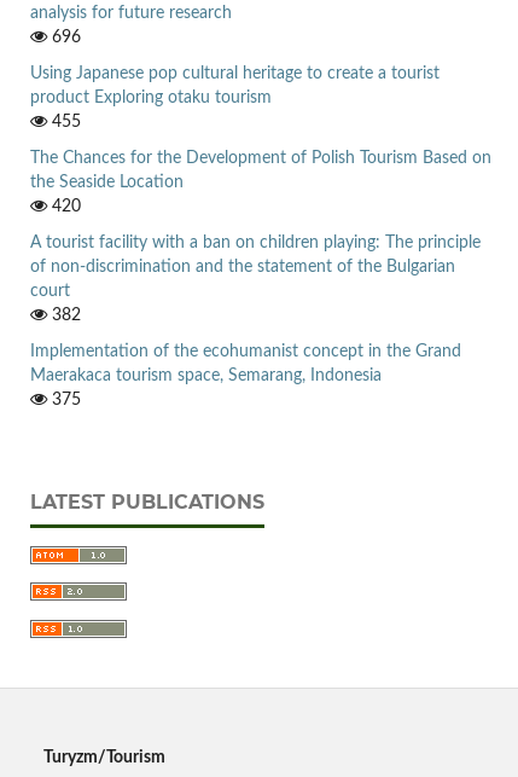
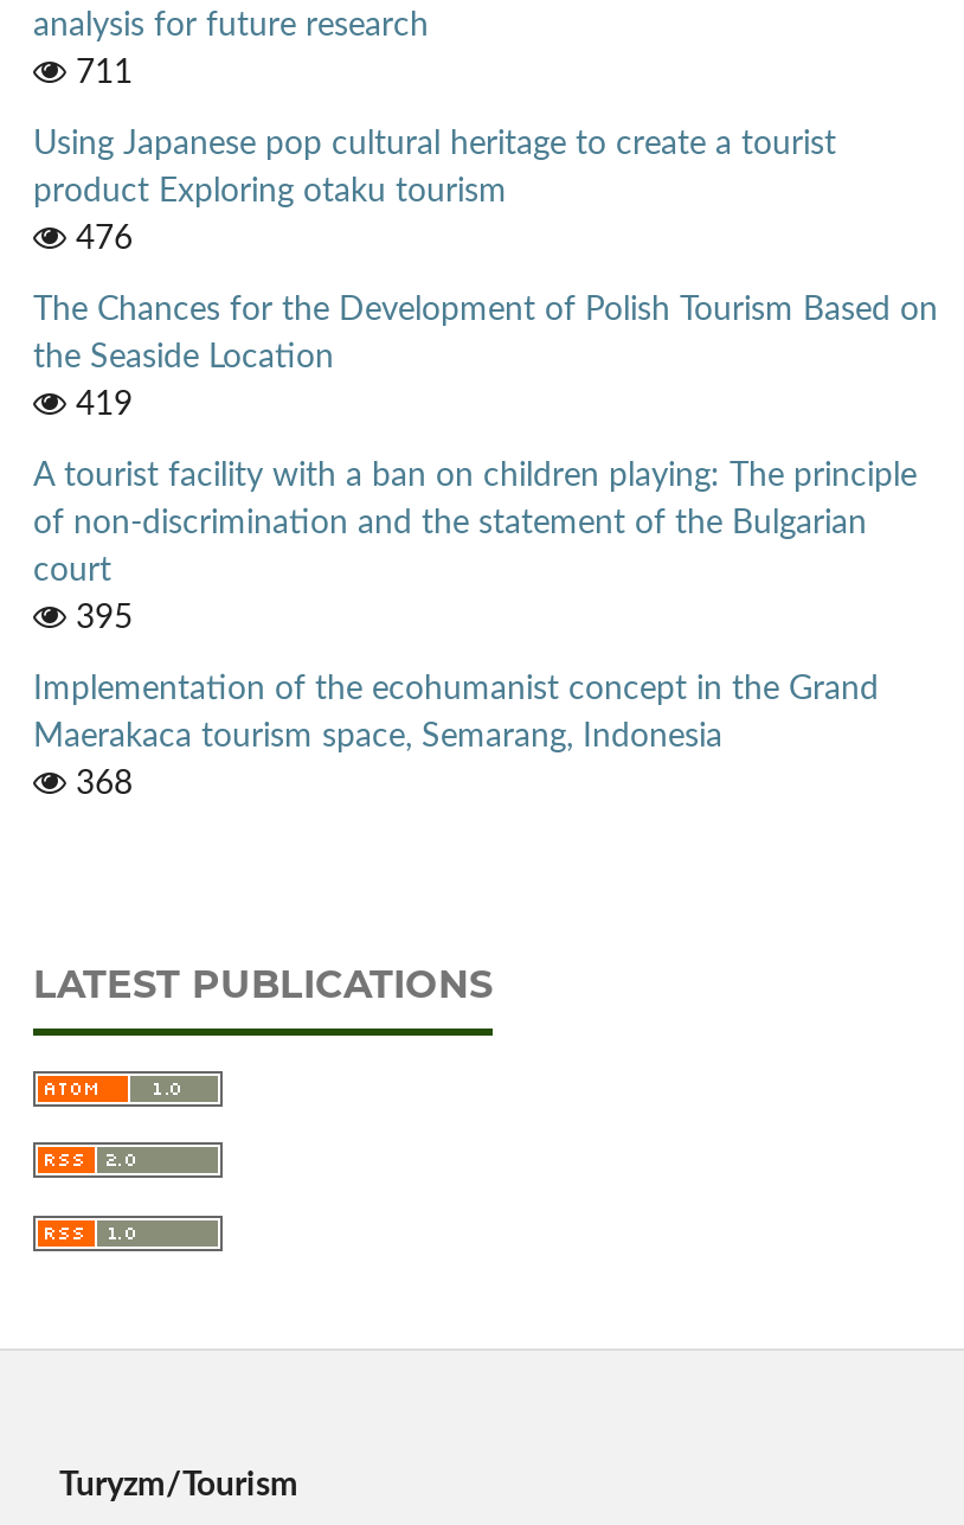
[47,29,81,46] 696 -> [66,56,133,89] 711
[47,113,81,130] 455 -> [66,222,133,255] 476
[47,198,81,215] 420 -> [66,388,133,421] 419
[47,306,81,323] 382 -> [66,601,133,634] 395
[47,391,81,408] 375 -> [66,767,133,800] 368

